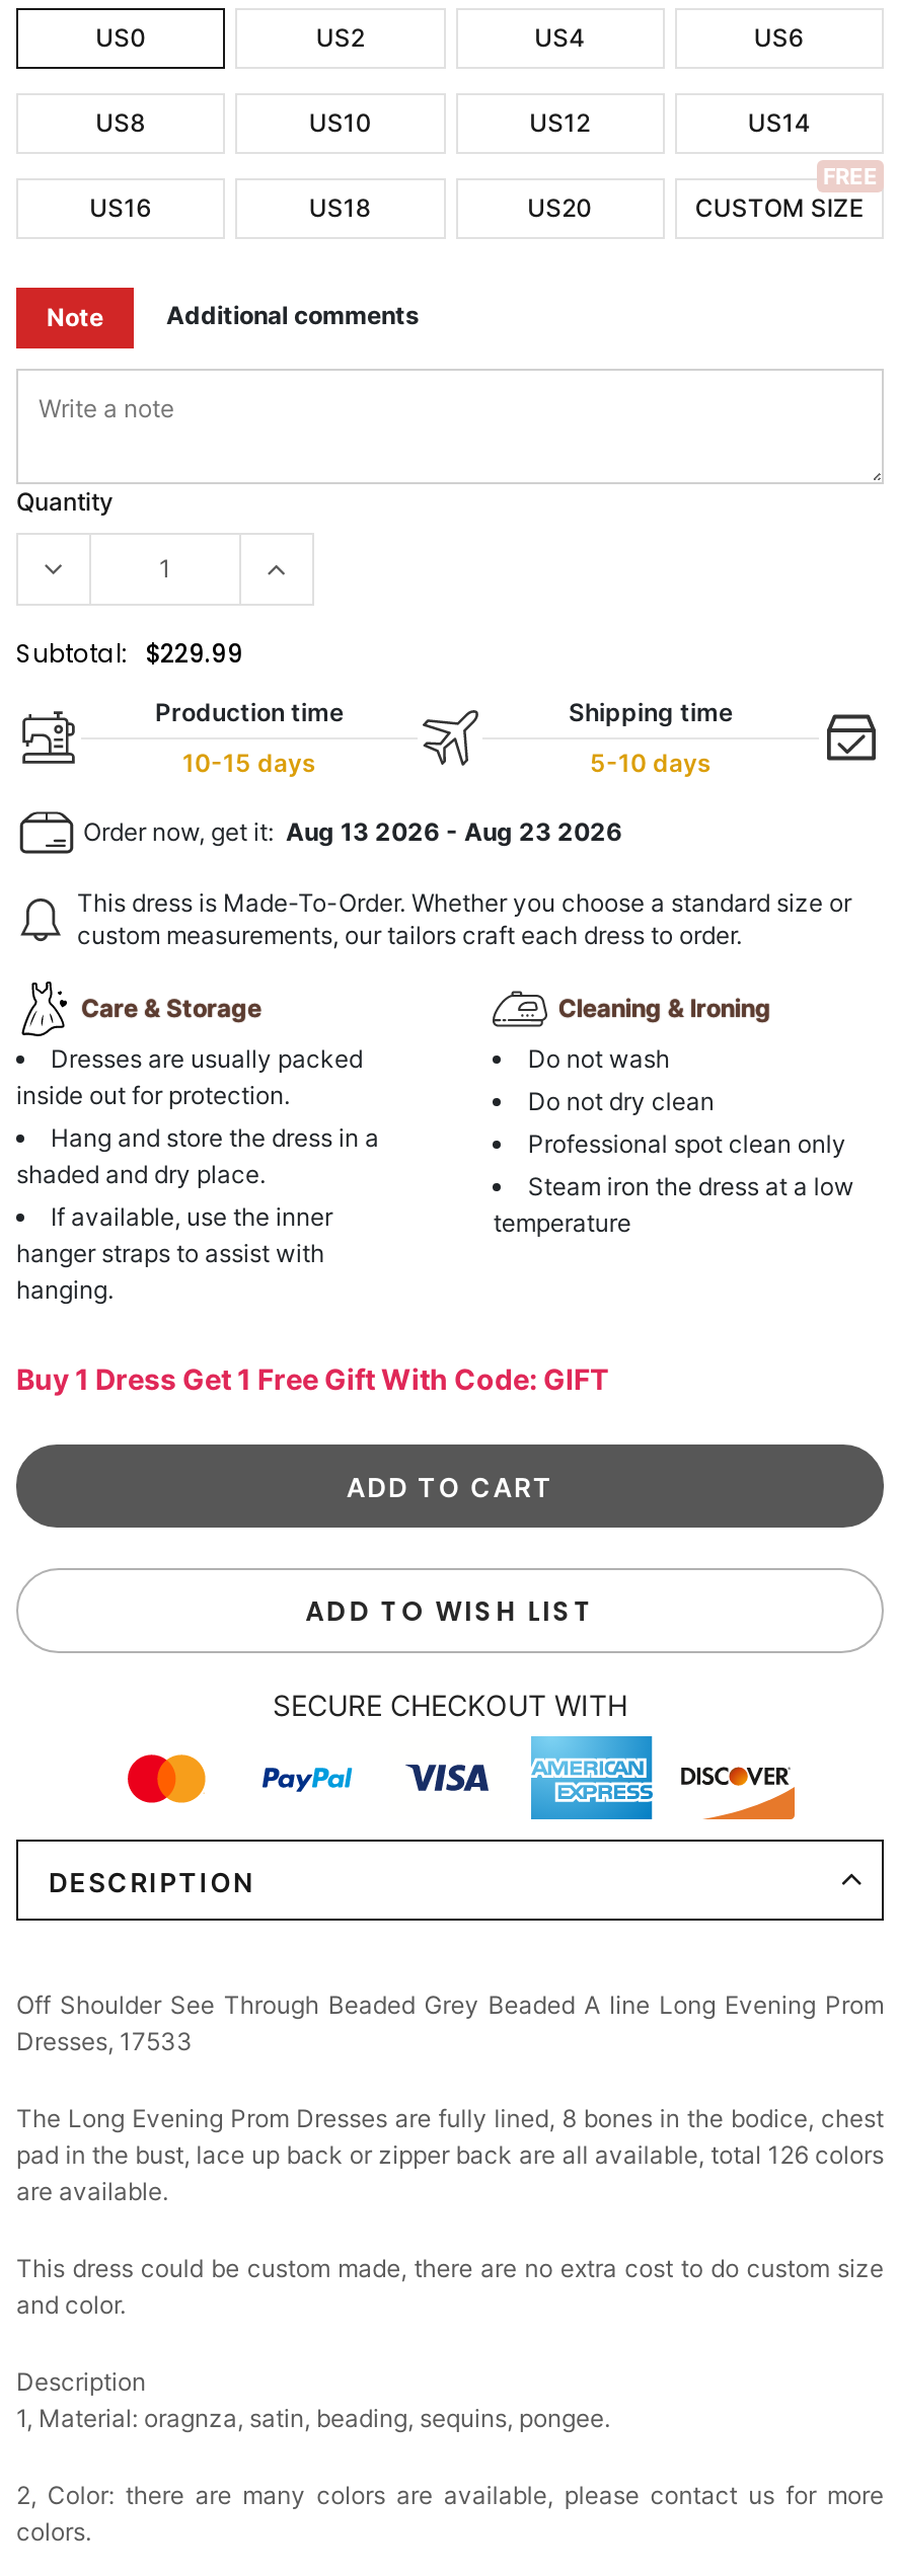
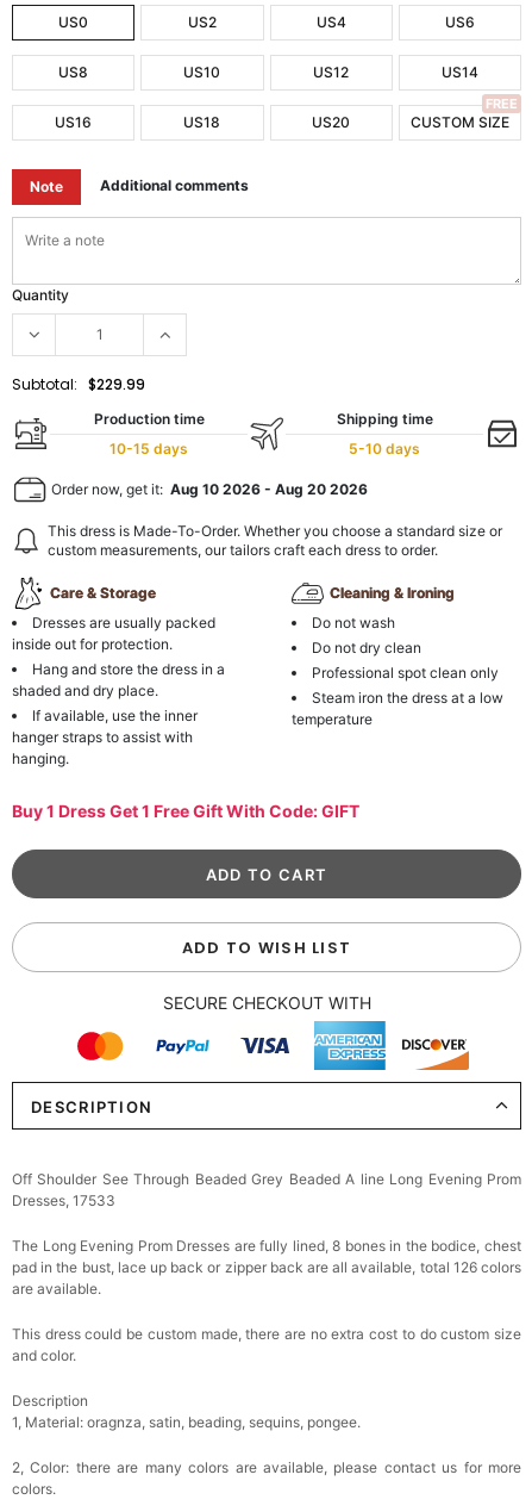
[77,816,622,846] Order now, get it: Aug 13 2026 - Aug 23 2026 -> [48,480,368,498] Order now, get it: Aug 10 2026 - Aug 20 2026

